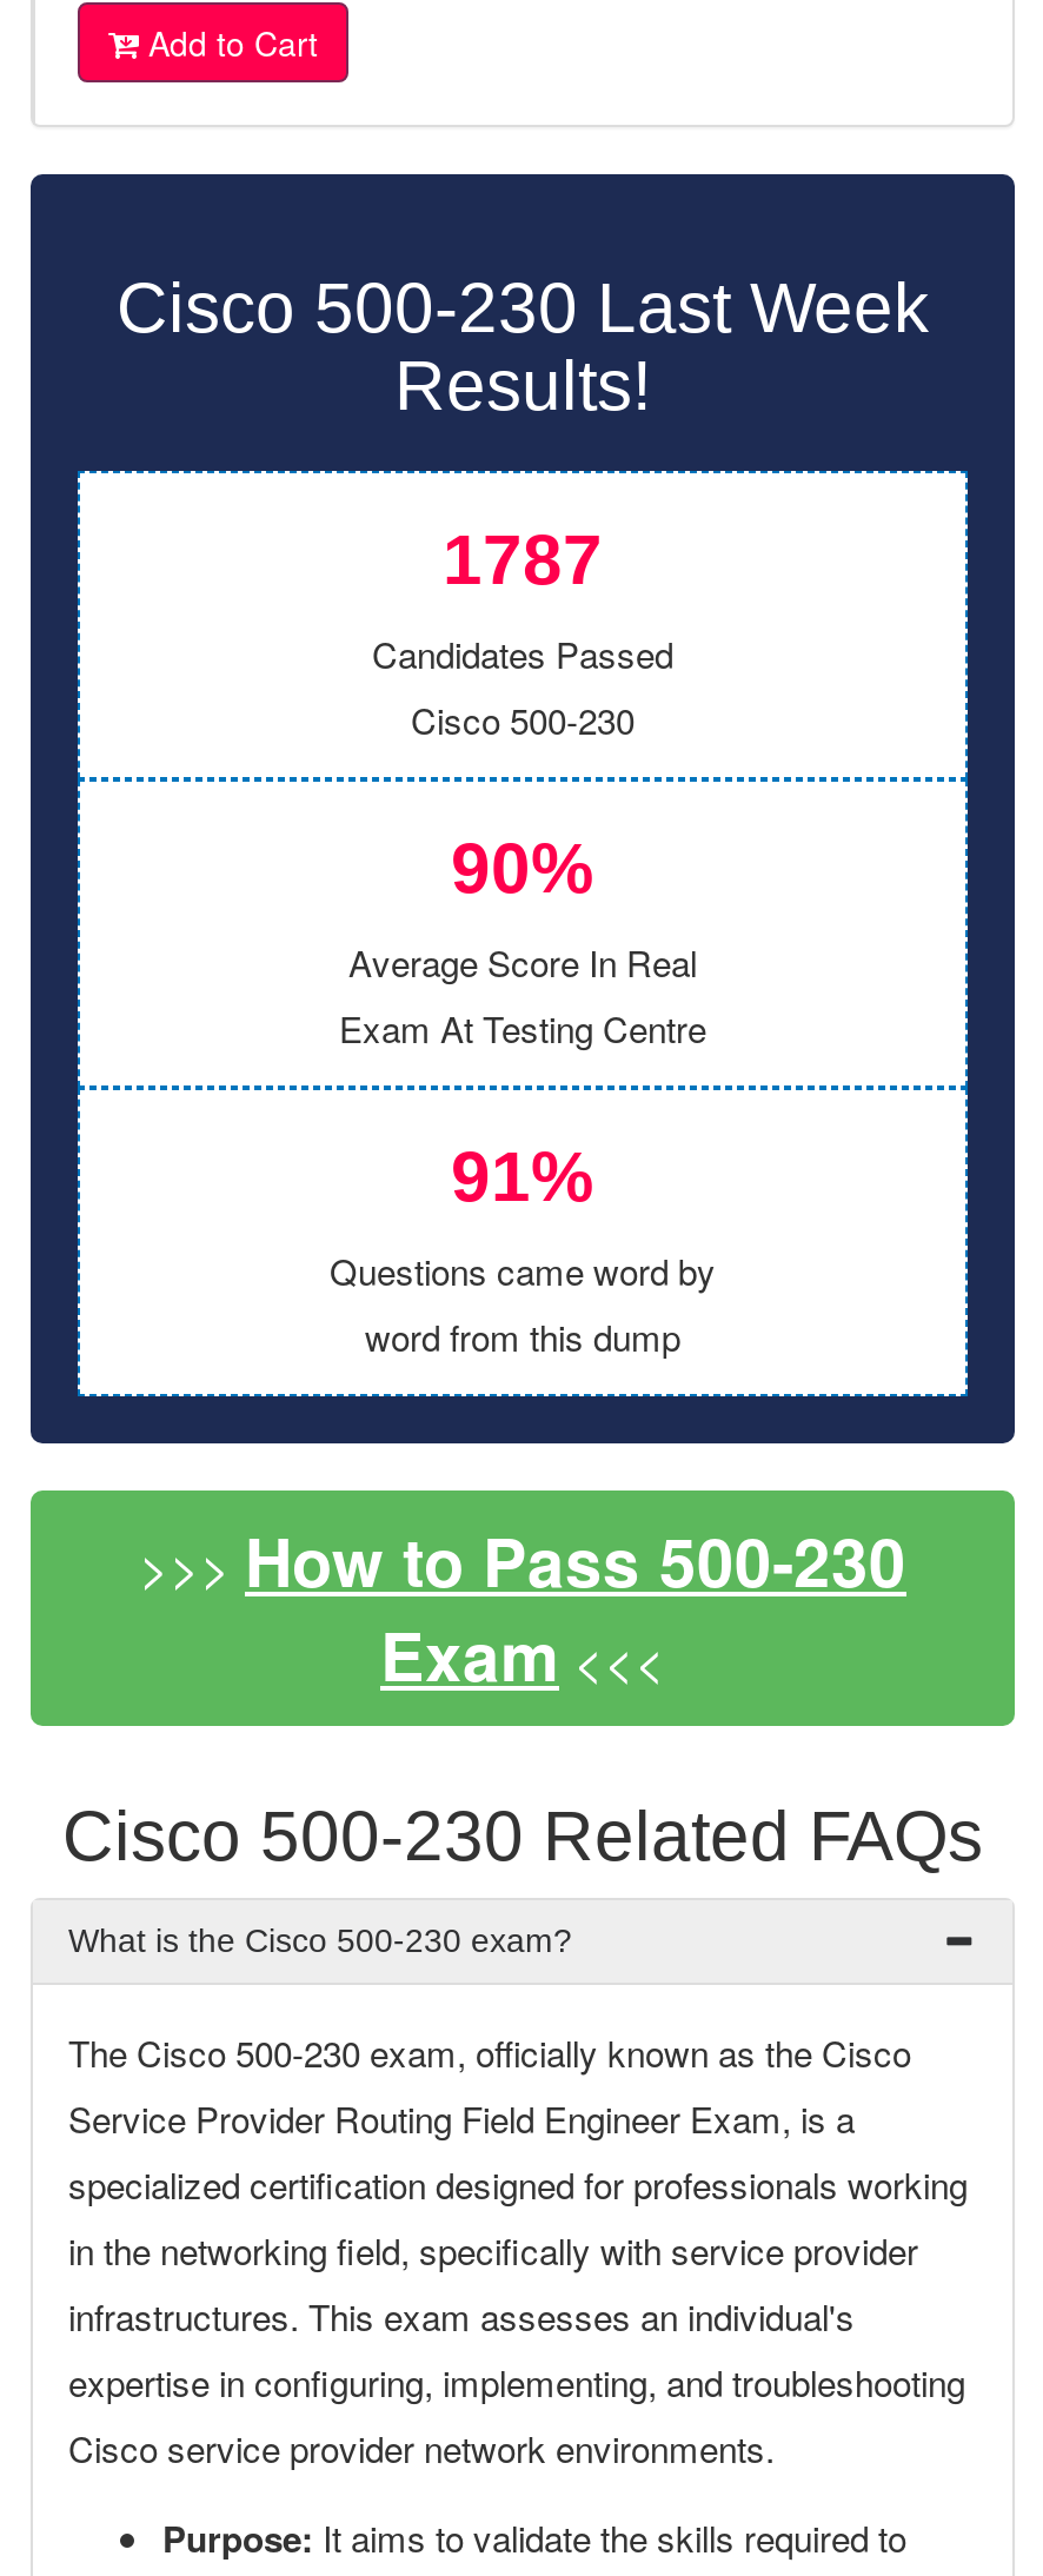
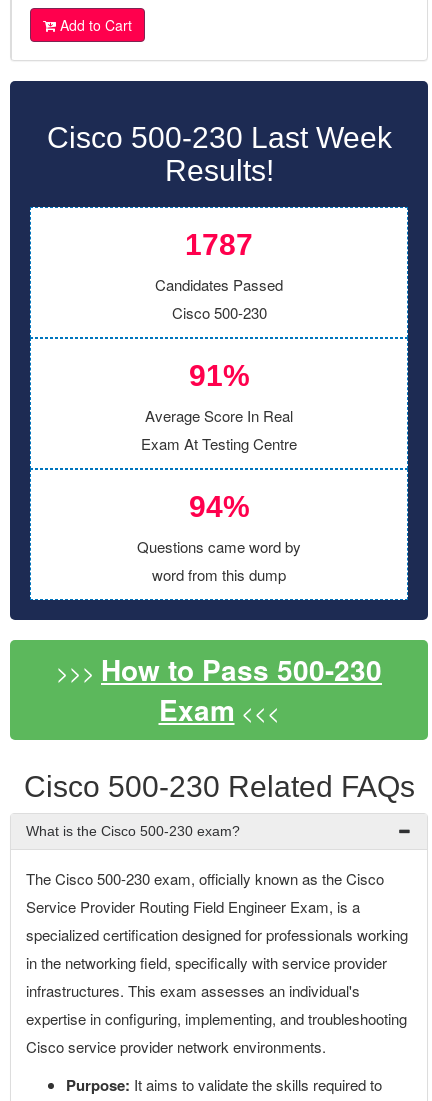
[451,829,594,907] 90% -> [188,359,249,392] 91%
[451,1137,594,1215] 91% -> [188,490,249,523] 94%

